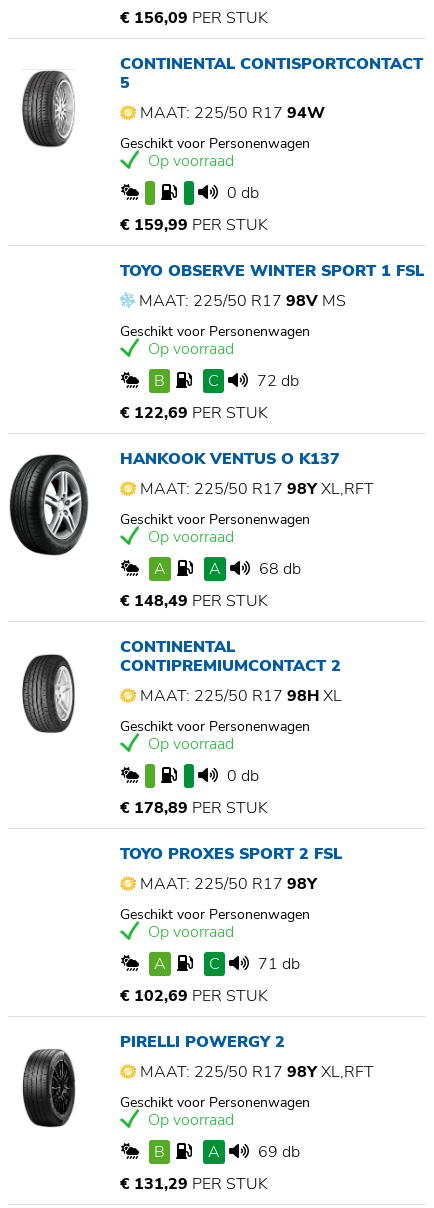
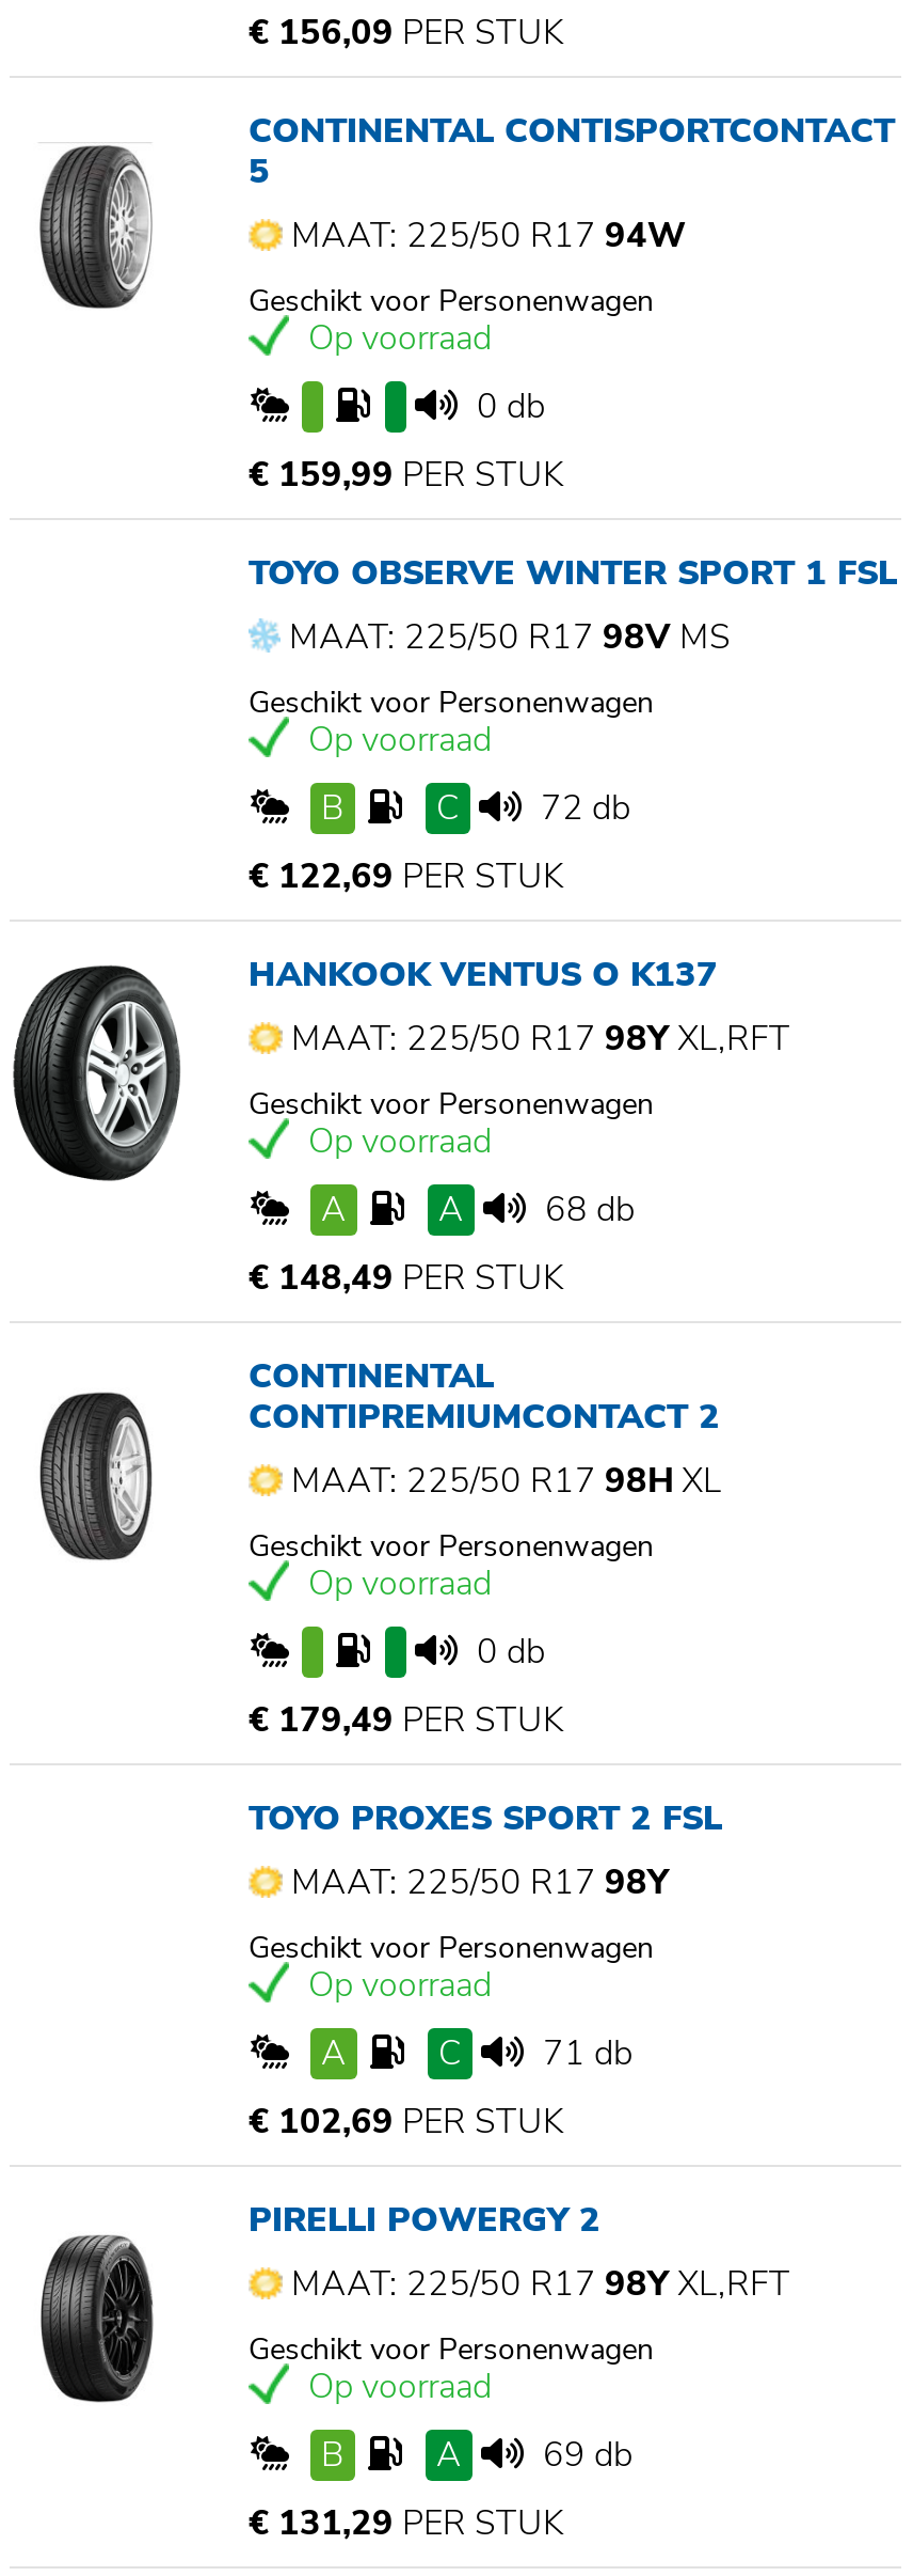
[120,797,268,819] € 178,89 PER STUK -> [249,1697,564,1744] € 179,49 PER STUK

